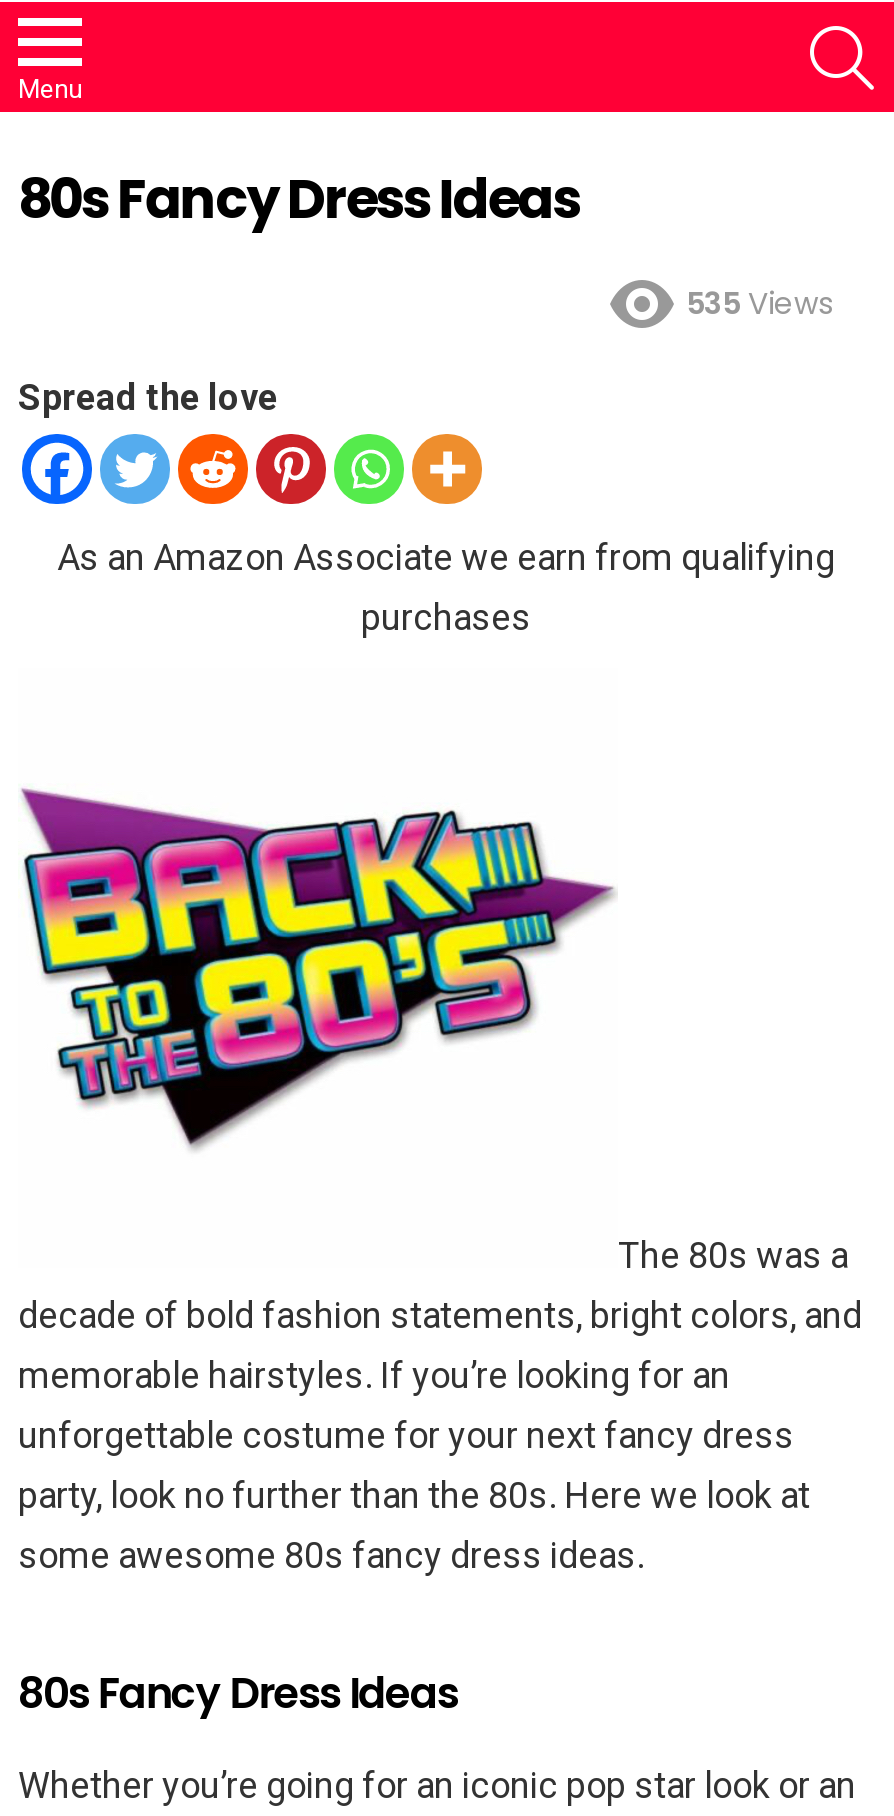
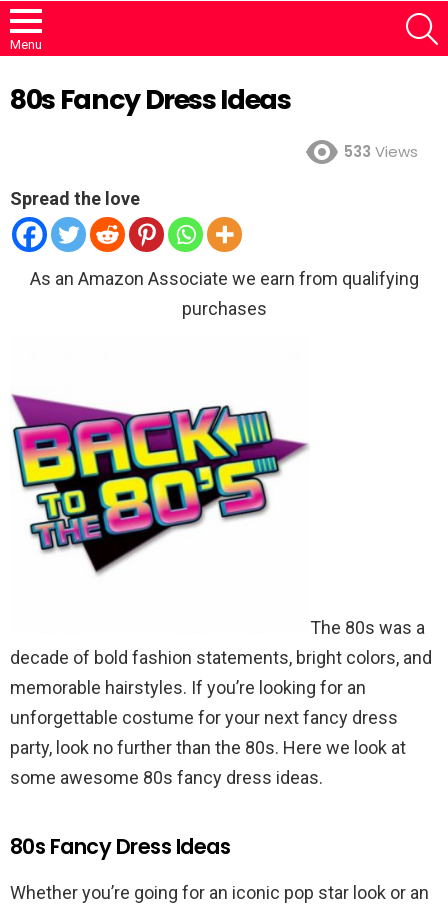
[686,282,834,324] 535 Views -> [344,141,418,162] 533 Views

